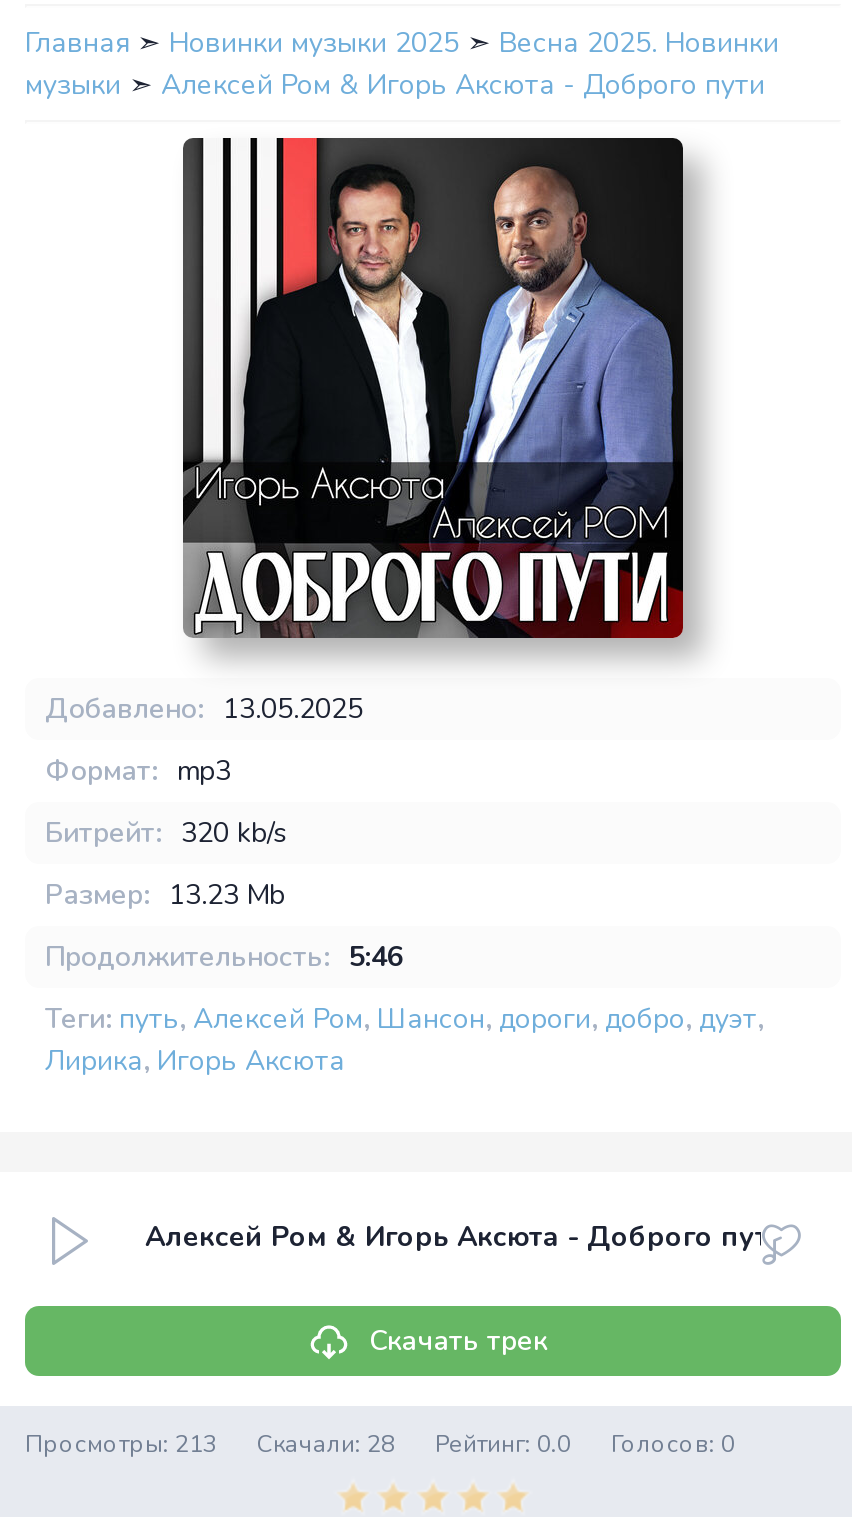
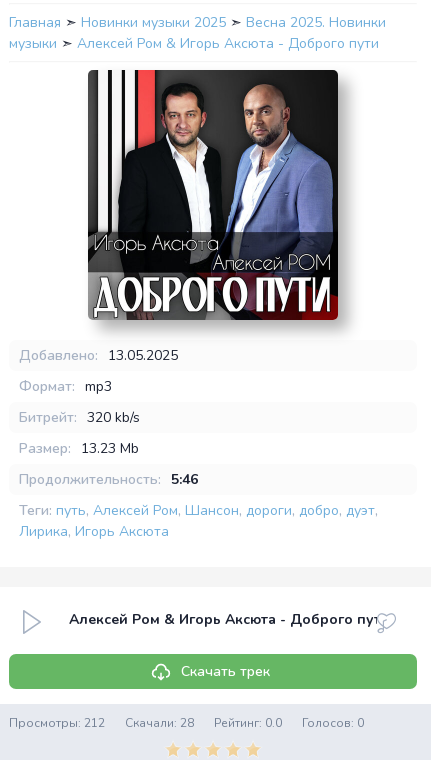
[25,1428,735,1460] Просмотры: 213 Скачали: 28 Рейтинг: 0.0 Голосов: 0 -> [9,715,364,731] Просмотры: 212 Скачали: 28 Рейтинг: 0.0 Голосов: 0

